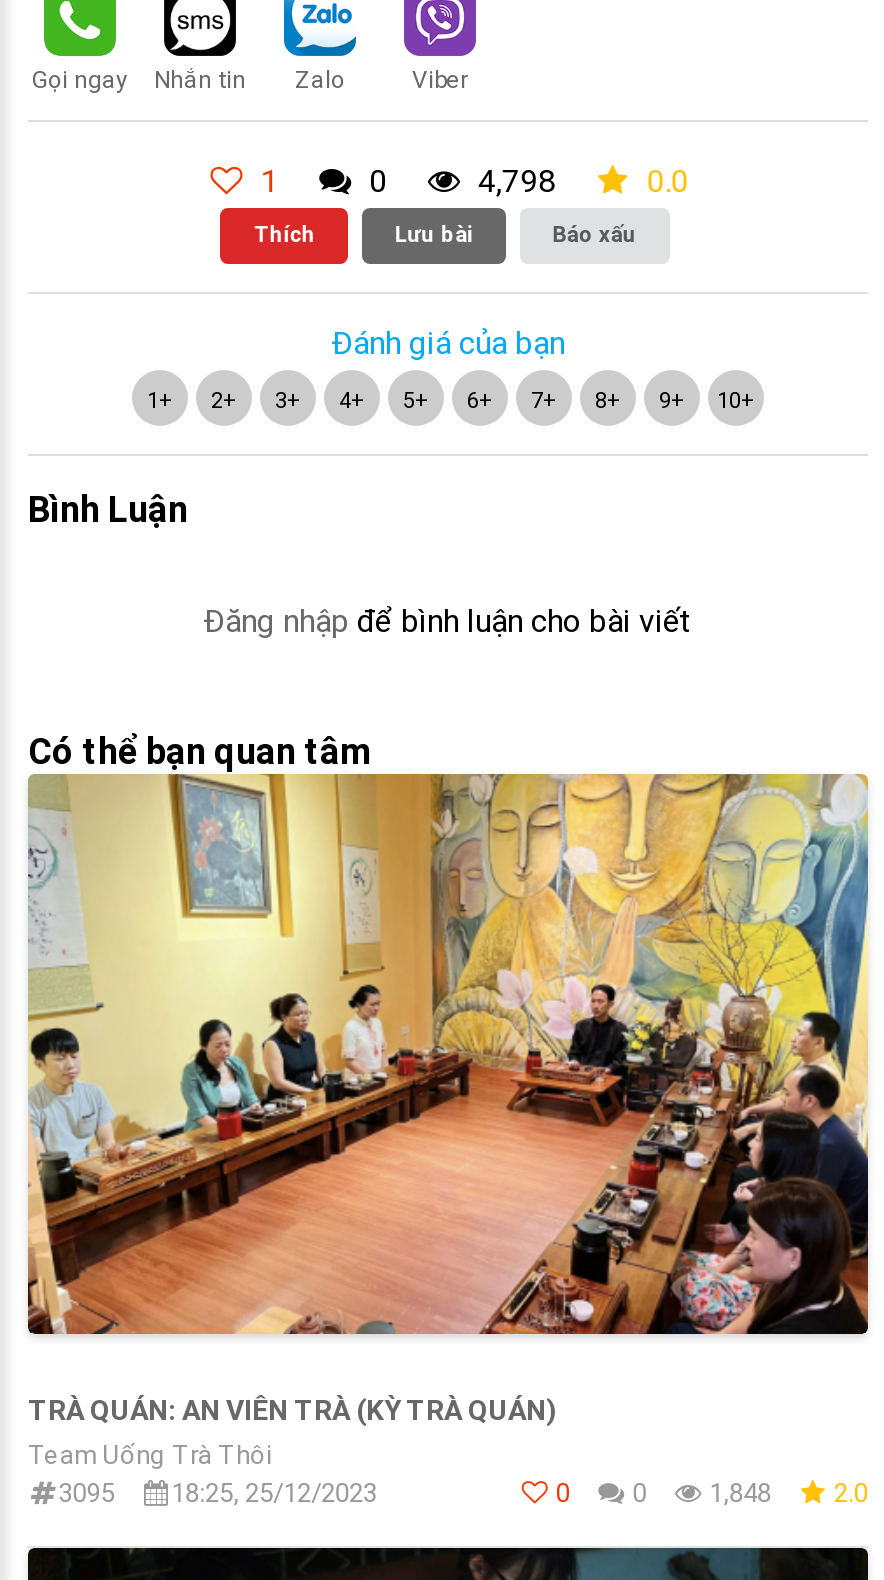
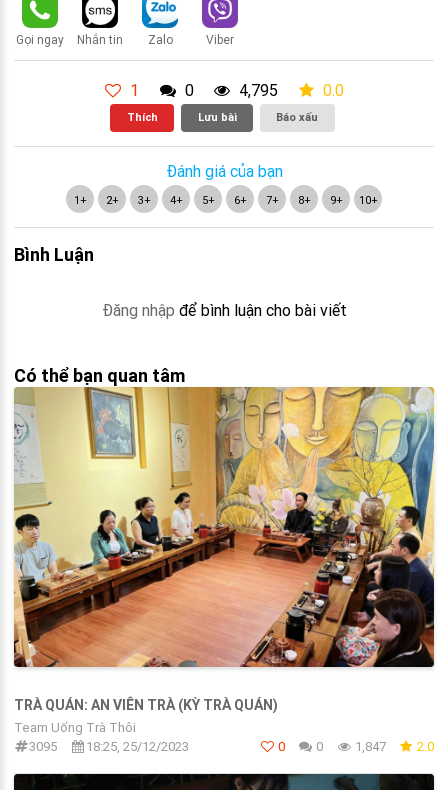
[478,159,556,199] 4,798 -> [239,79,278,99] 4,795
[550,1476,868,1510] 0 0 1,848 2.0 -> [275,738,434,755] 0 0 1,847 2.0

